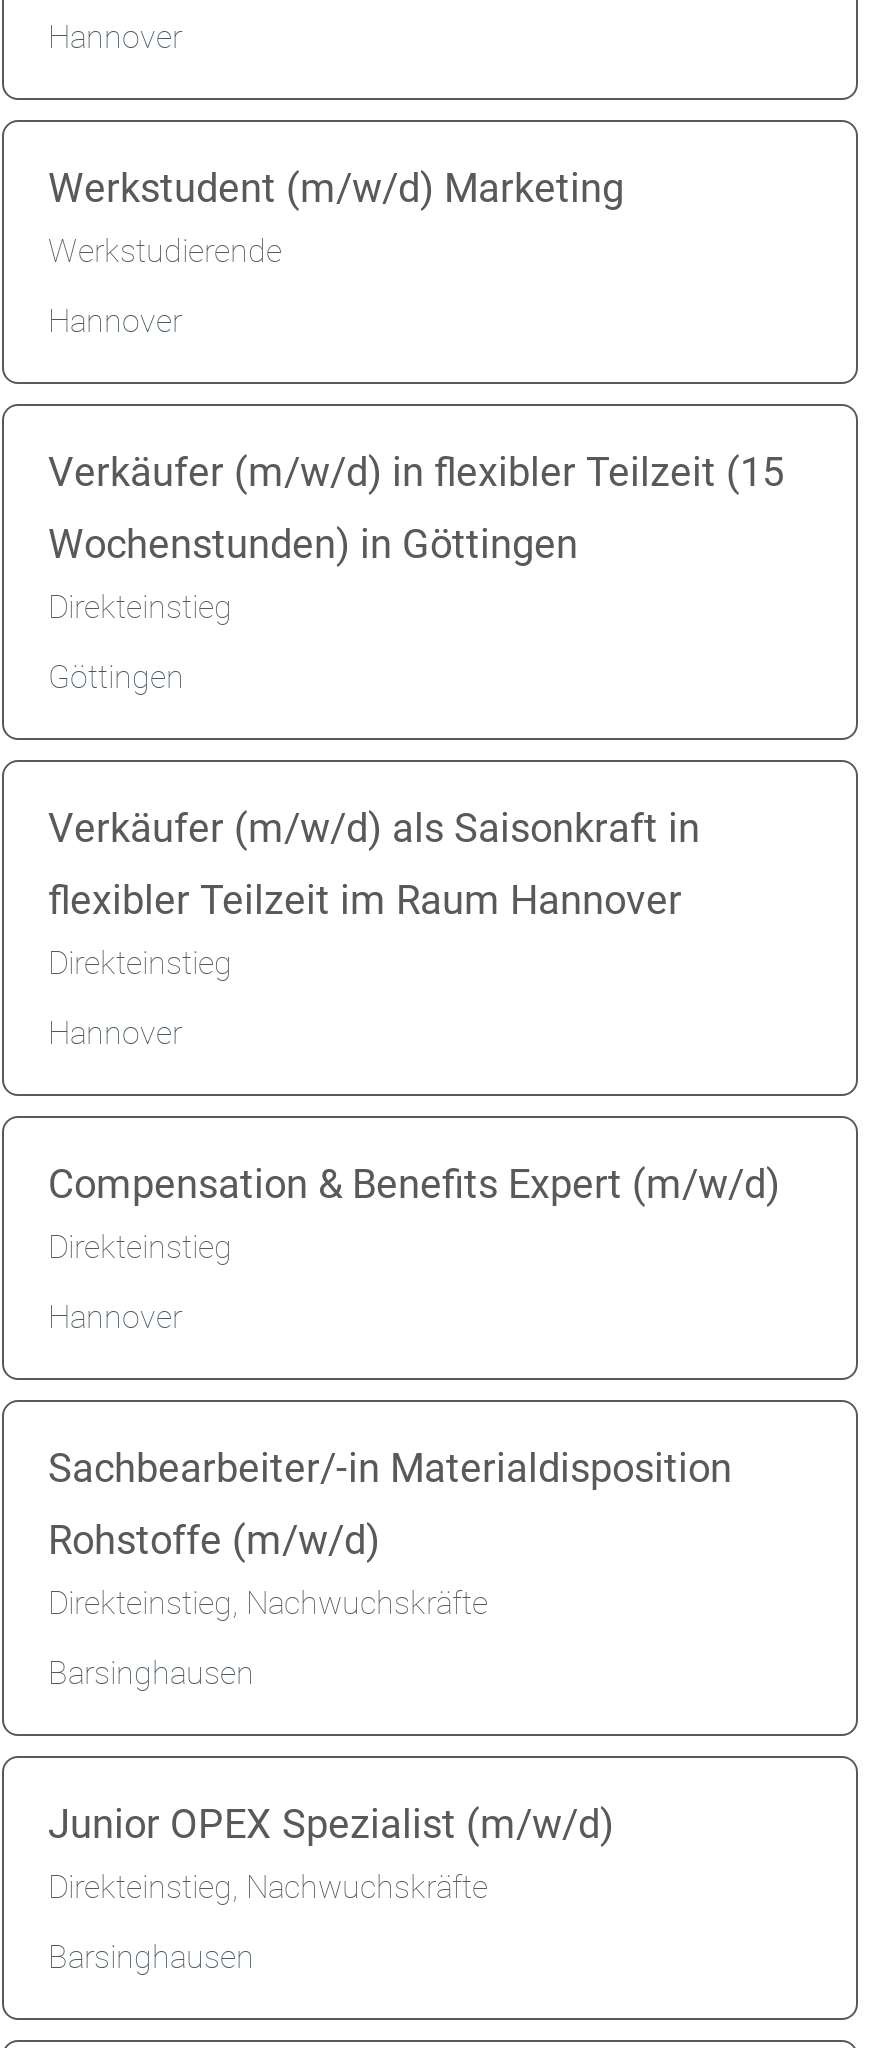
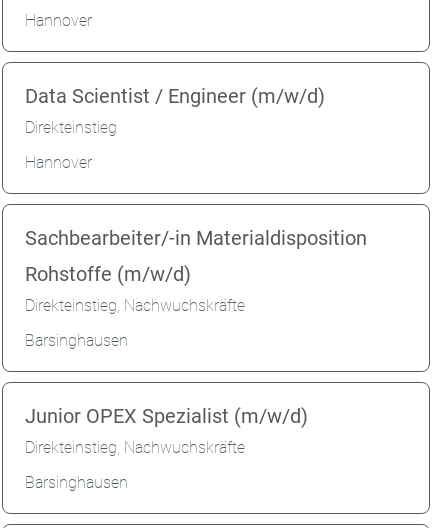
[48,165,784,1209] Werkstudent (m/w/d) Marketing | Werkstudierende | Hannover | Verkäufer (m/w/d) in flexibler Teilzeit (15 | Wochenstunden) in Göttingen | Direkteinstieg | Göttingen | Verkäufer (m/w/d) als Saisonkraft in | flexibler Teilzeit im Raum Hannover | Direkteinstieg | Hannover | Compensation & Benefits Expert (m/w/d) -> [25,84,325,108] Data Scientist / Engineer (m/w/d)

